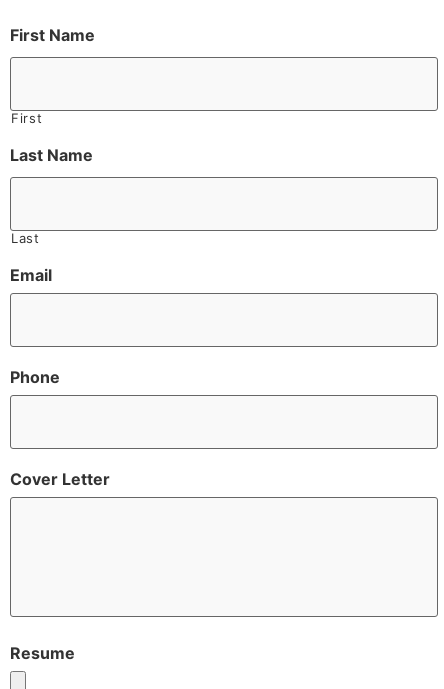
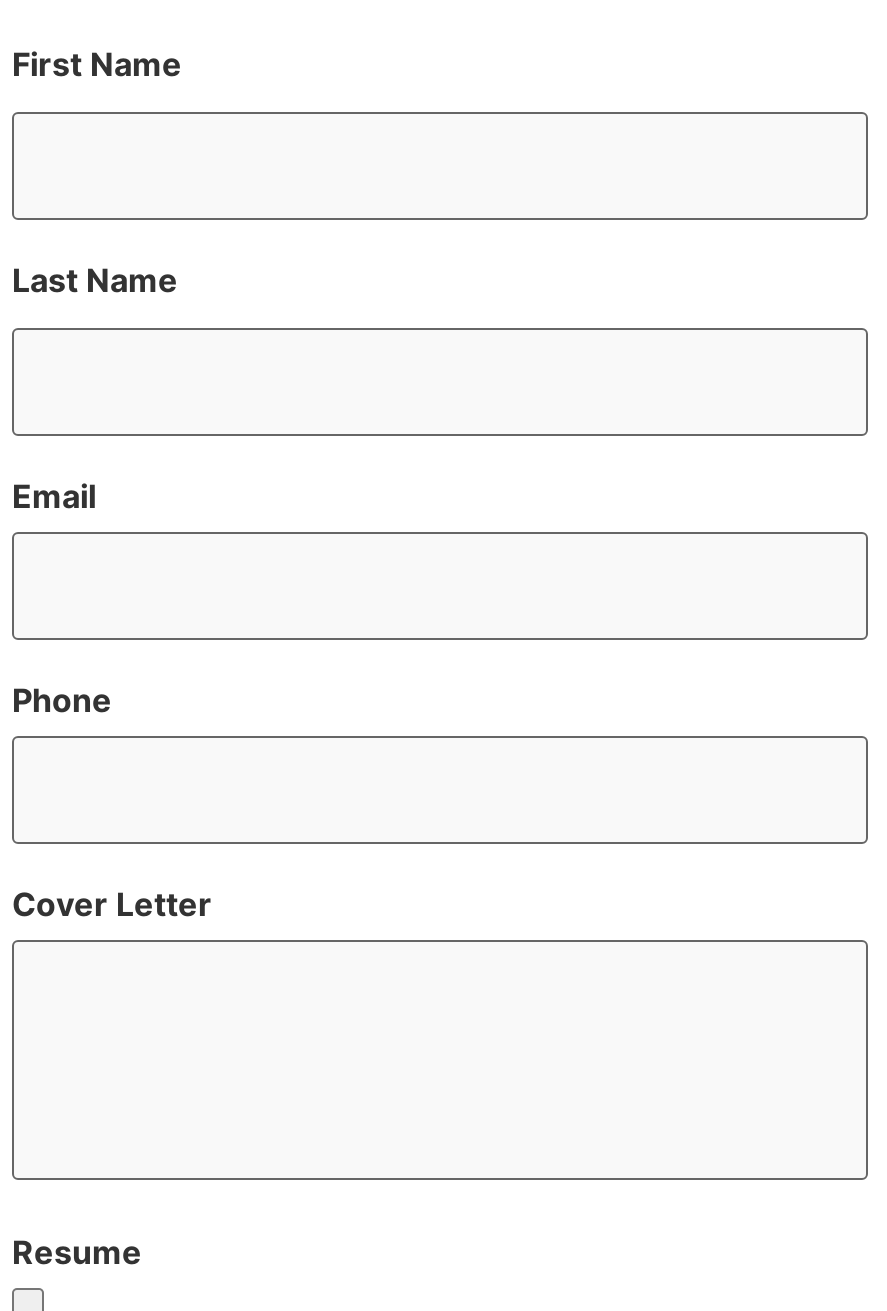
[11,110,42,126] First -> none
[11,230,40,246] Last -> none

